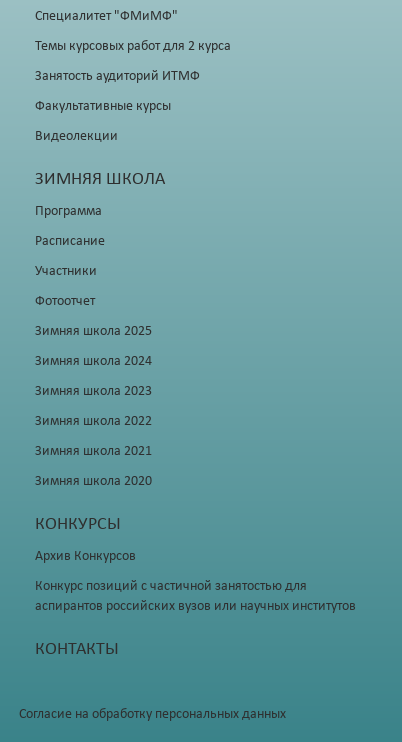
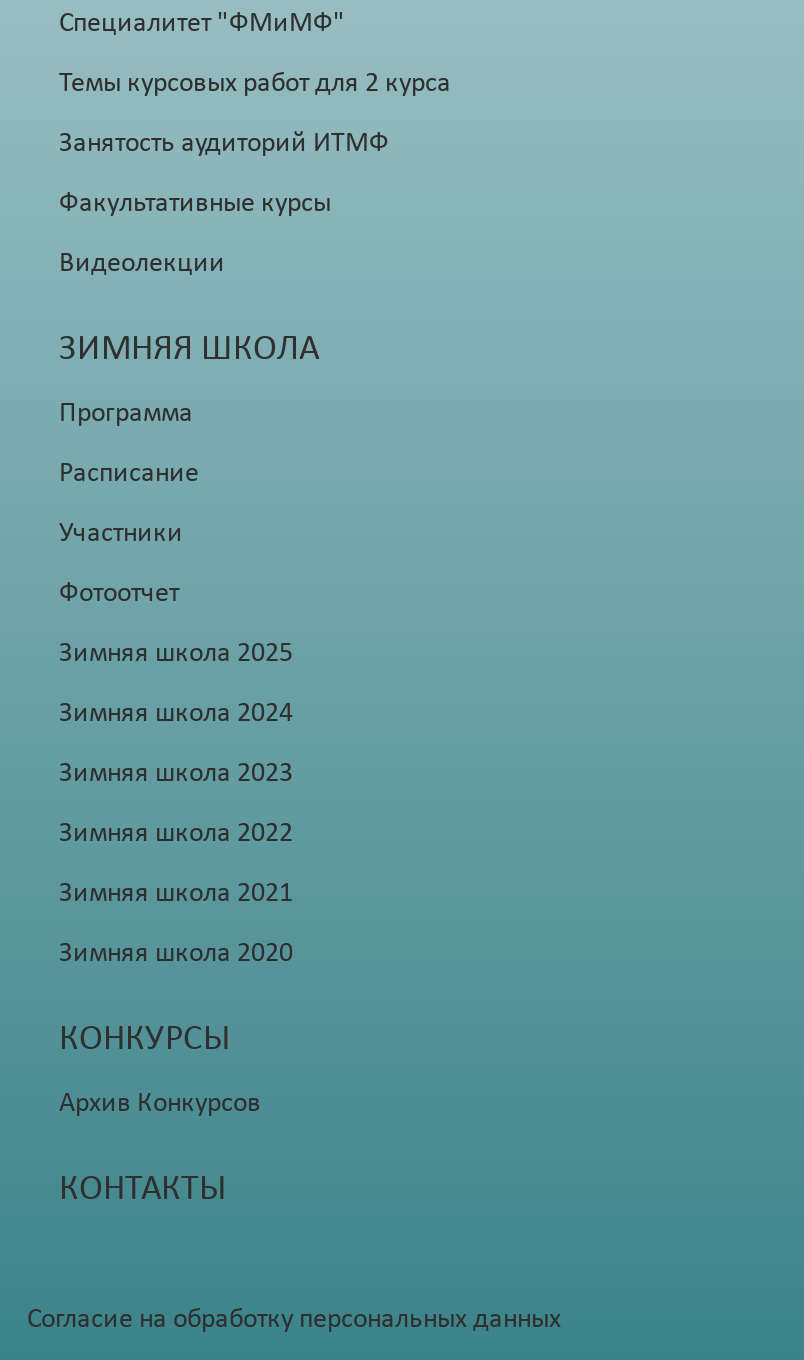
[35,579,356,614] Конкурс позиций с частичной занятостью для | аспирантов российских вузов или научных институтов -> none

